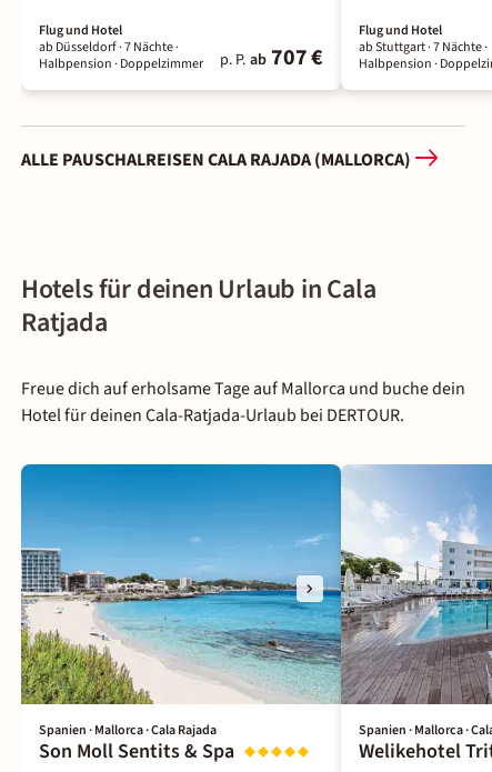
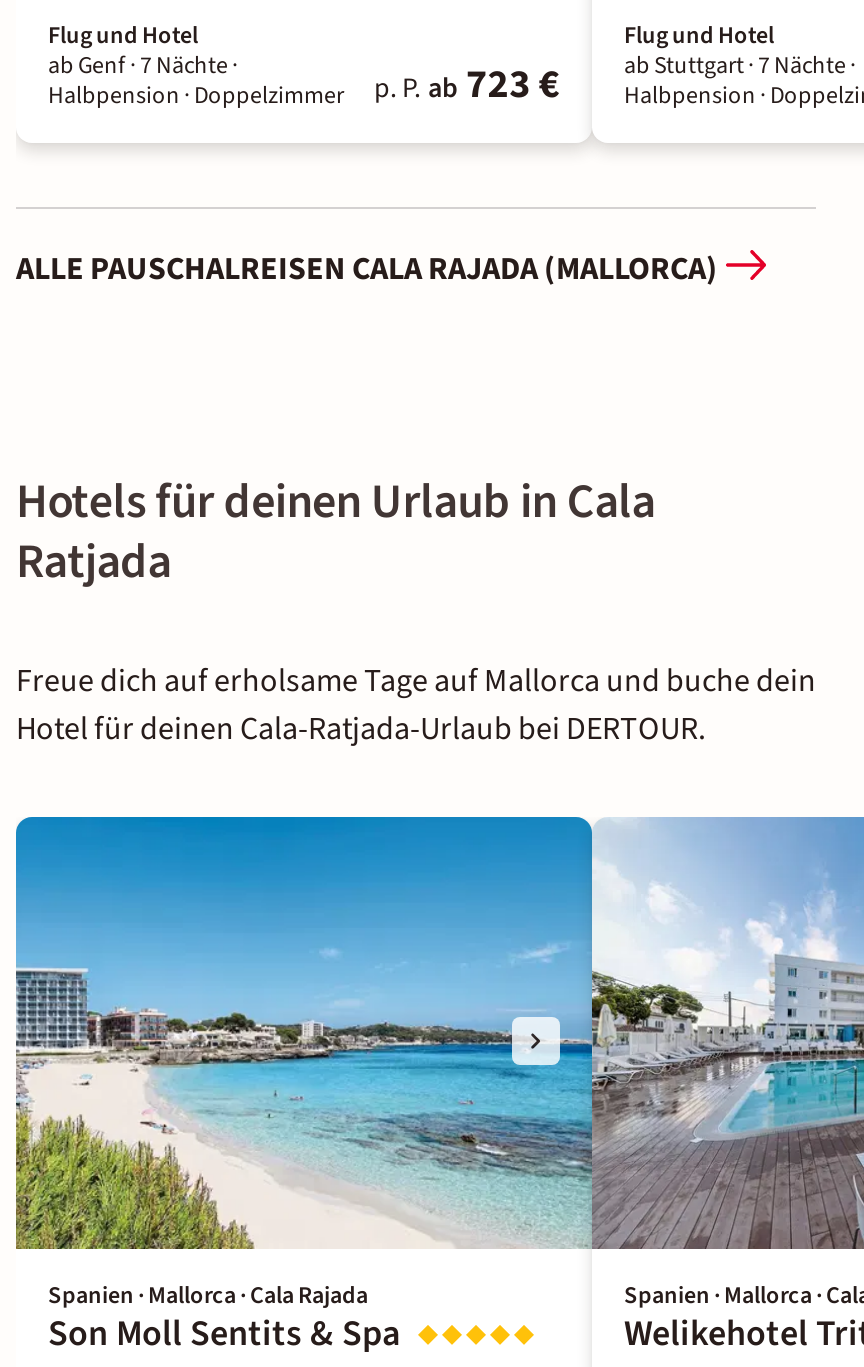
[39,37,179,56] ab Düsseldorf · 7 Nächte · -> [48,48,238,82] ab Genf · 7 Nächte ·
[220,42,323,73] p. P. ab 707 € -> [374,56,560,112] p. P. ab 723 €

